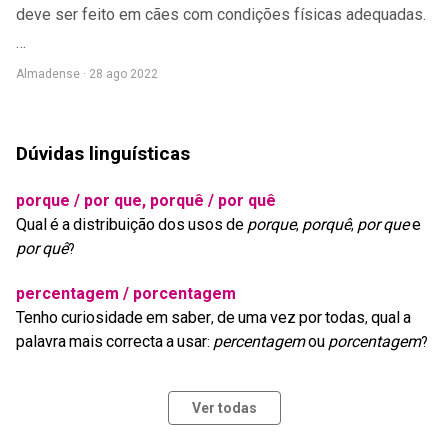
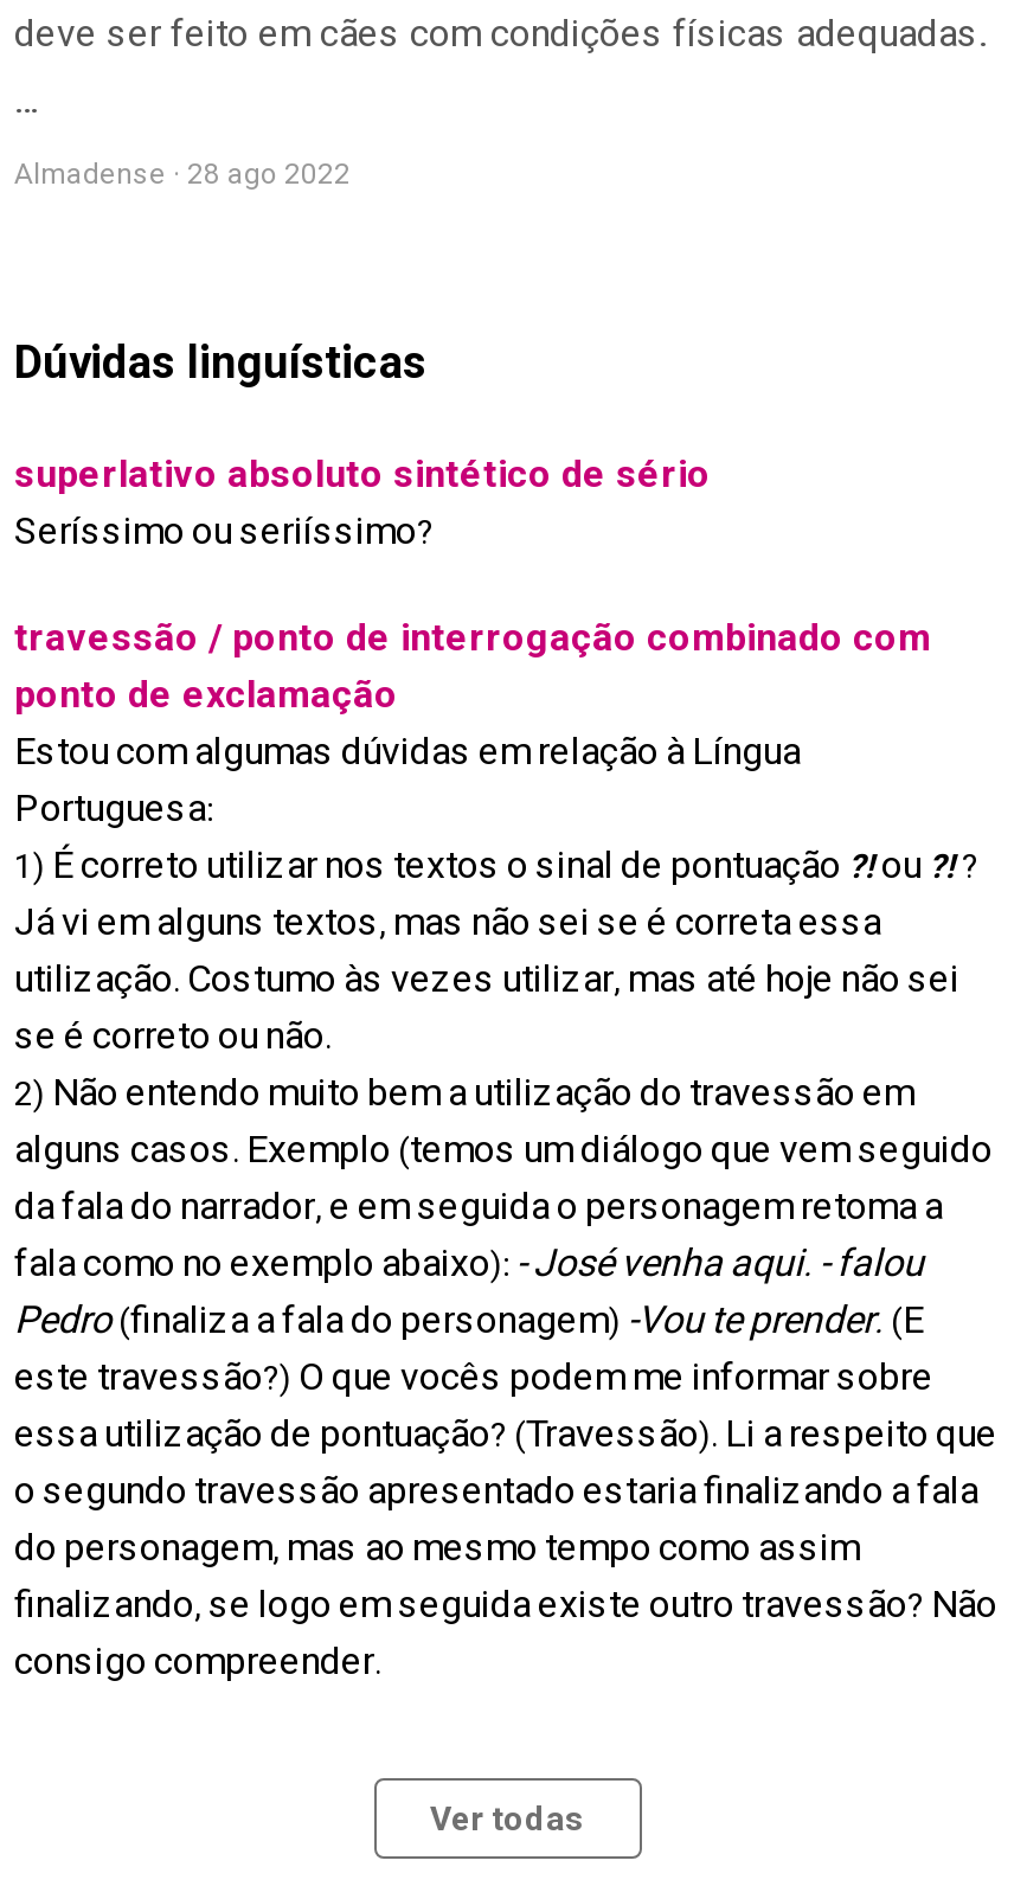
[16,191,421,258] porque / por que, porquê / por quê | Qual é a distribuição dos usos de porque, porquê, por que e | por quê? -> [14,451,711,553] superlativo absoluto sintético de sério | Seríssimo ou seriíssimo?
[16,284,428,351] percentagem / porcentagem | Tenho curiosidade em saber, de uma vez por todas, qual a | palavra mais correcta a usar: percentagem ou porcentagem? -> [14,615,997,1683] travessão / ponto de interrogação combinado com | ponto de exclamação | Estou com algumas dúvidas em relação à Língua | Portuguesa: | 1) É correto utilizar nos textos o sinal de pontuação ?! ou ?!? | Já vi em alguns textos, mas não sei se é correta essa | utilização. Costumo às vezes utilizar, mas até hoje não sei | se é correto ou não. | 2) Não entendo muito bem a utilização do travessão em | alguns casos. Exemplo (temos um diálogo que vem seguido | da fala do narrador, e em seguida o personagem retoma a | fala como no exemplo abaixo): - José venha aqui. - falou | Pedro (finaliza a fala do personagem) -Vou te prender. (E | este travessão?) O que vocês podem me informar sobre | essa utilização de pontuação? (Travessão). Li a respeito que | o segundo travessão apresentado estaria finalizando a fala | do personagem, mas ao mesmo tempo como assim | finalizando, se logo em seguida existe outro travessão? Não | consigo compreender.

